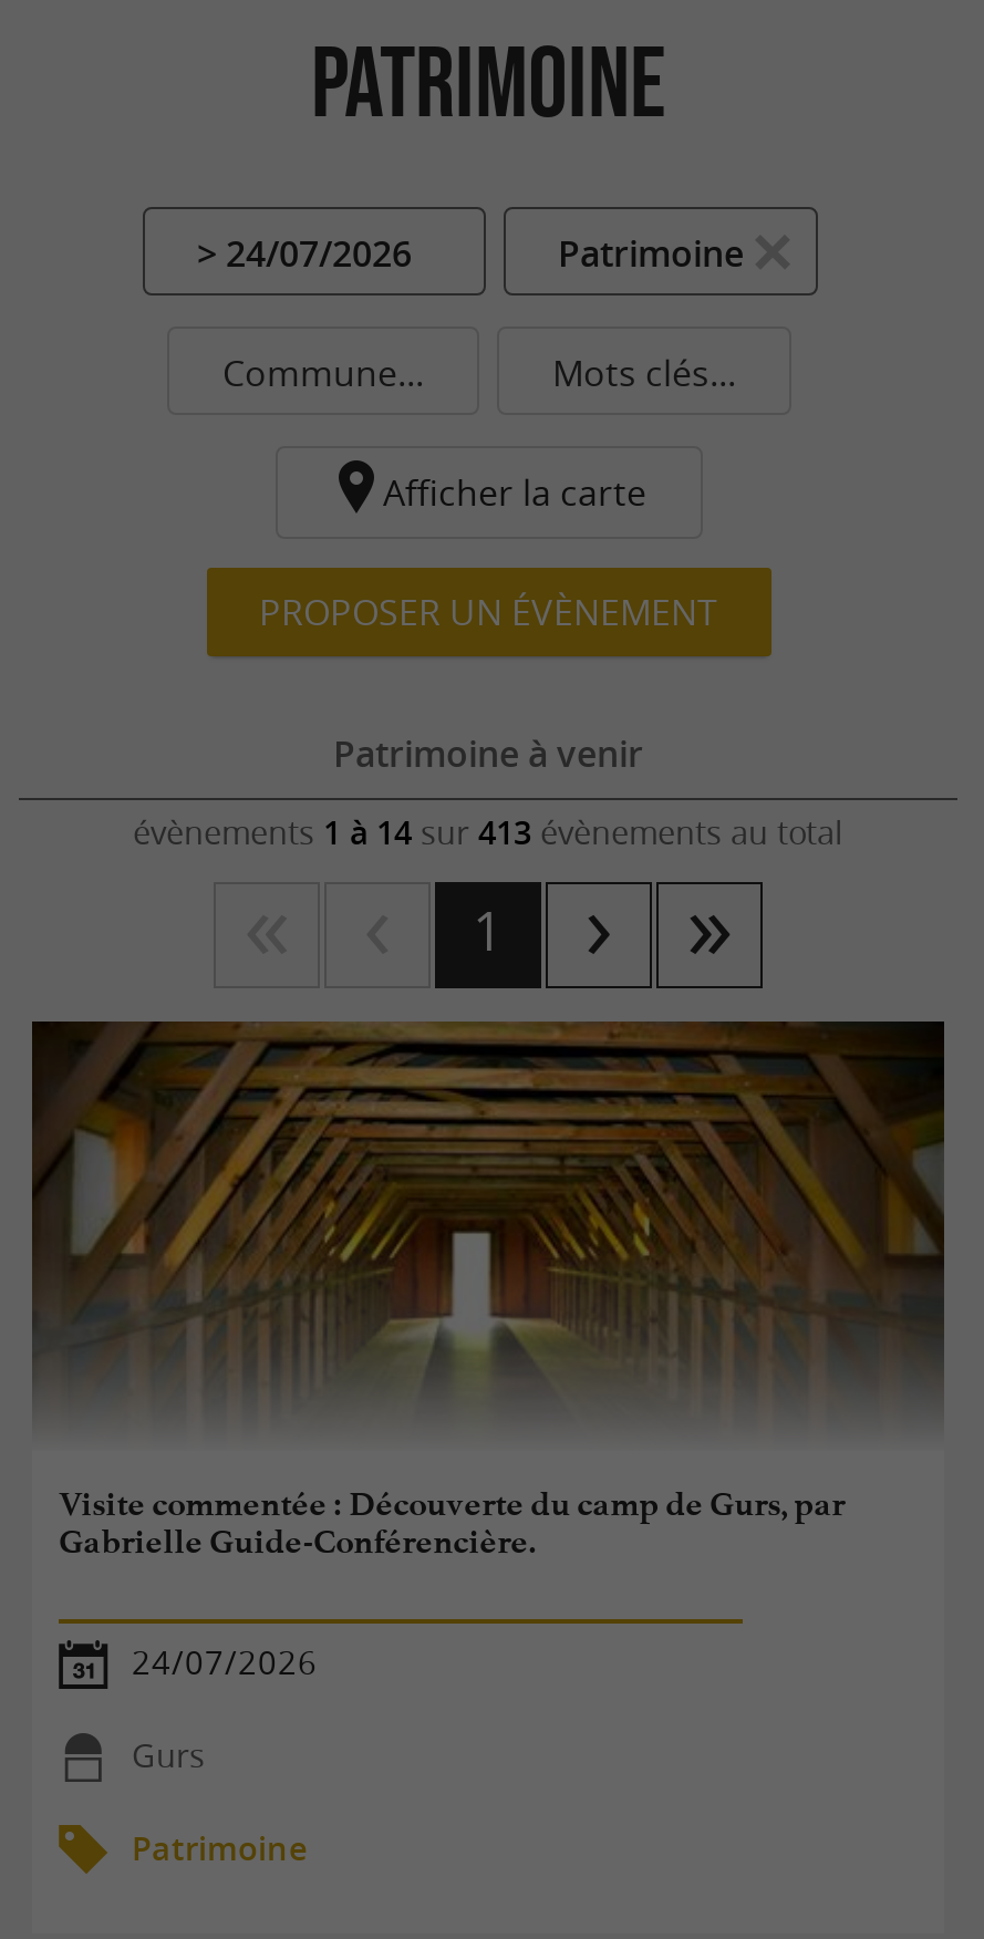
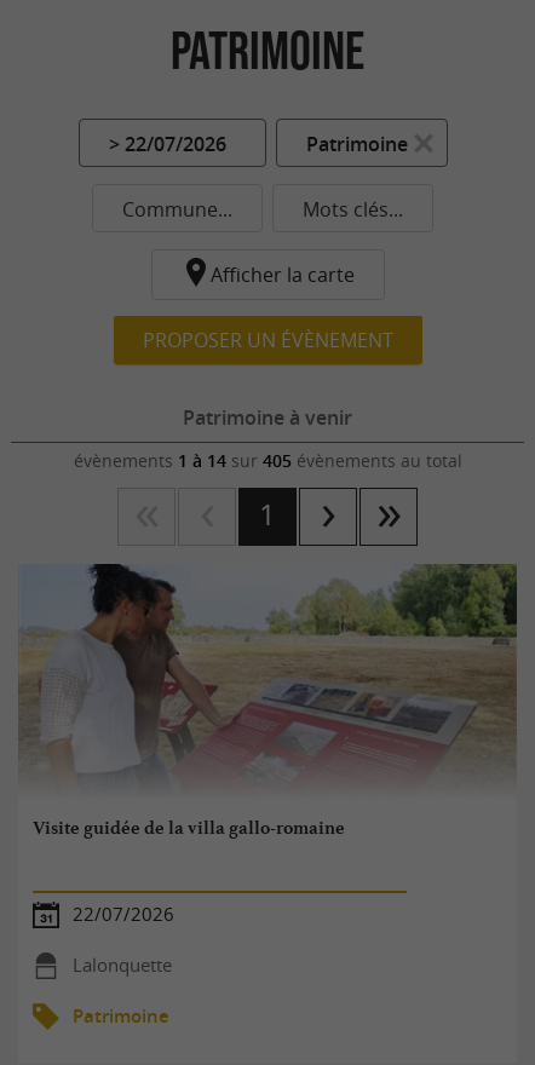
[197,229,412,278] > 24/07/2026 -> [108,131,226,157] > 22/07/2026
[133,811,843,853] évènements 1 à 14 sur 413 évènements au total -> [73,449,462,472] évènements 1 à 14 sur 405 évènements au total
[30,1019,946,1562] [image] | Visite commentée : Découverte du camp de Gurs, par | Gabrielle Guide-Conférencière. -> [18,563,518,839] [image] | Visite guidée de la villa gallo-romaine
[132,1641,318,1683] 24/07/2026 -> [73,903,174,926] 22/07/2026
[132,1734,205,1776] Gurs -> [73,954,172,977] Lalonquette

